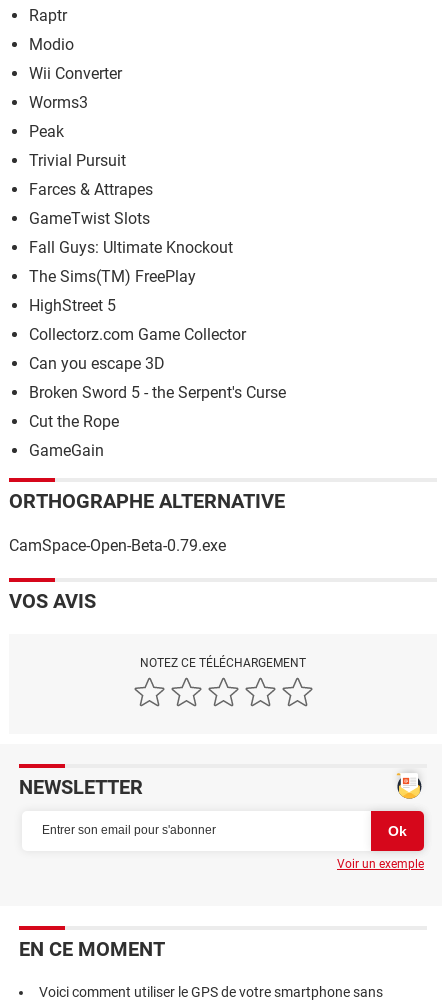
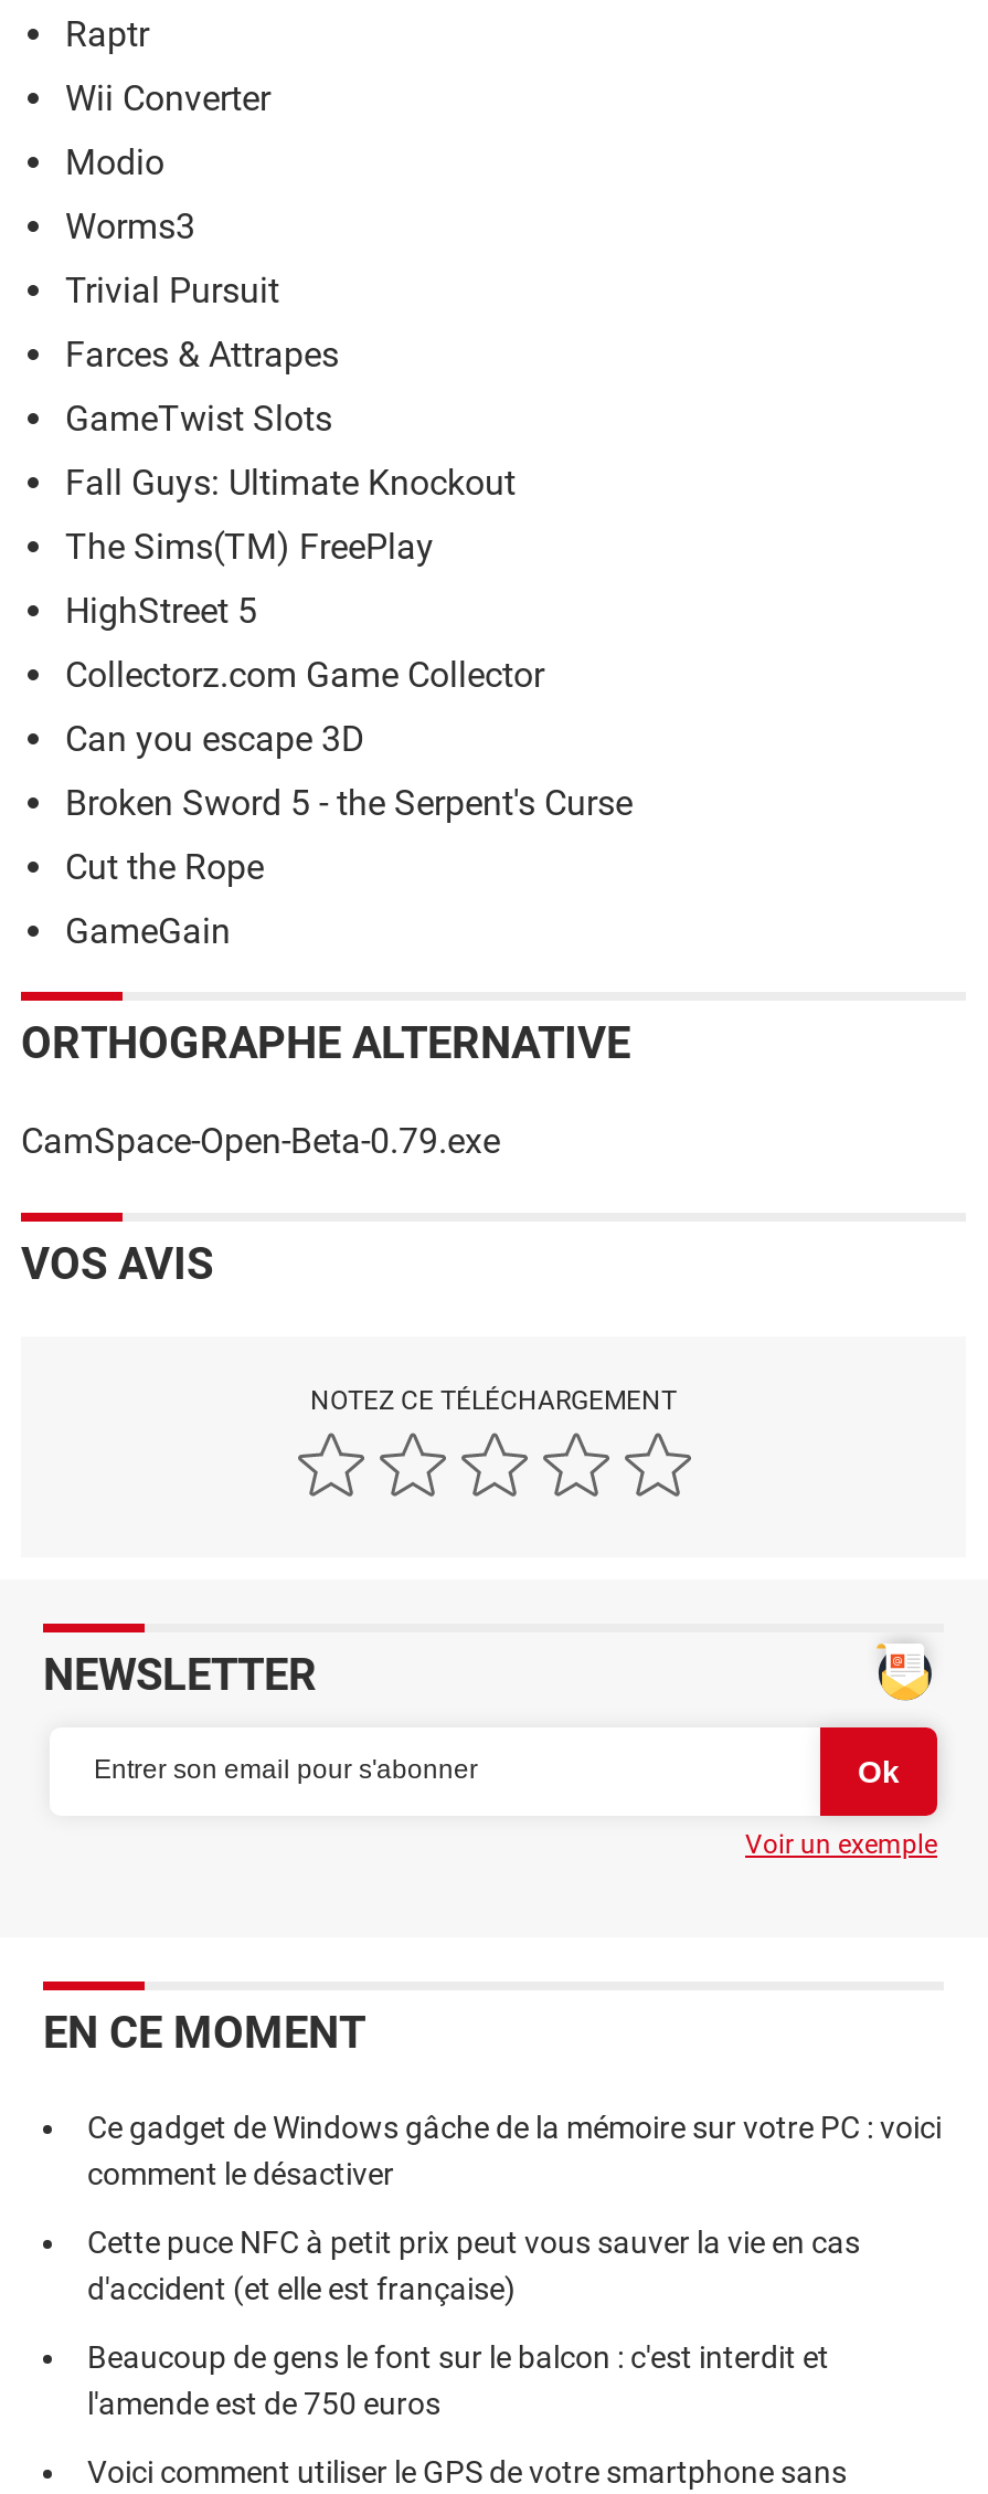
moved [29,64,122,83] -> [65,76,270,118]: Wii Converter
[29,122,64,141] Peak -> none
moved [9,151,424,961] -> [21,269,937,2058]: Trivial Pursuit | Farces & Attrapes | GameTwist Slots | ... | Voir un exemple | EN CE MOMENT
none -> [87,2109,942,2420] Ce gadget de Windows gâche de la mémoire sur votre PC : voici | comment le désactiver | Cette puce NFC à petit prix peut vous sauver la vie en cas | d'accident (et elle est française) | Beaucoup de gens le font sur le balcon : c'est interdit et | l'amende est de 750 euros

